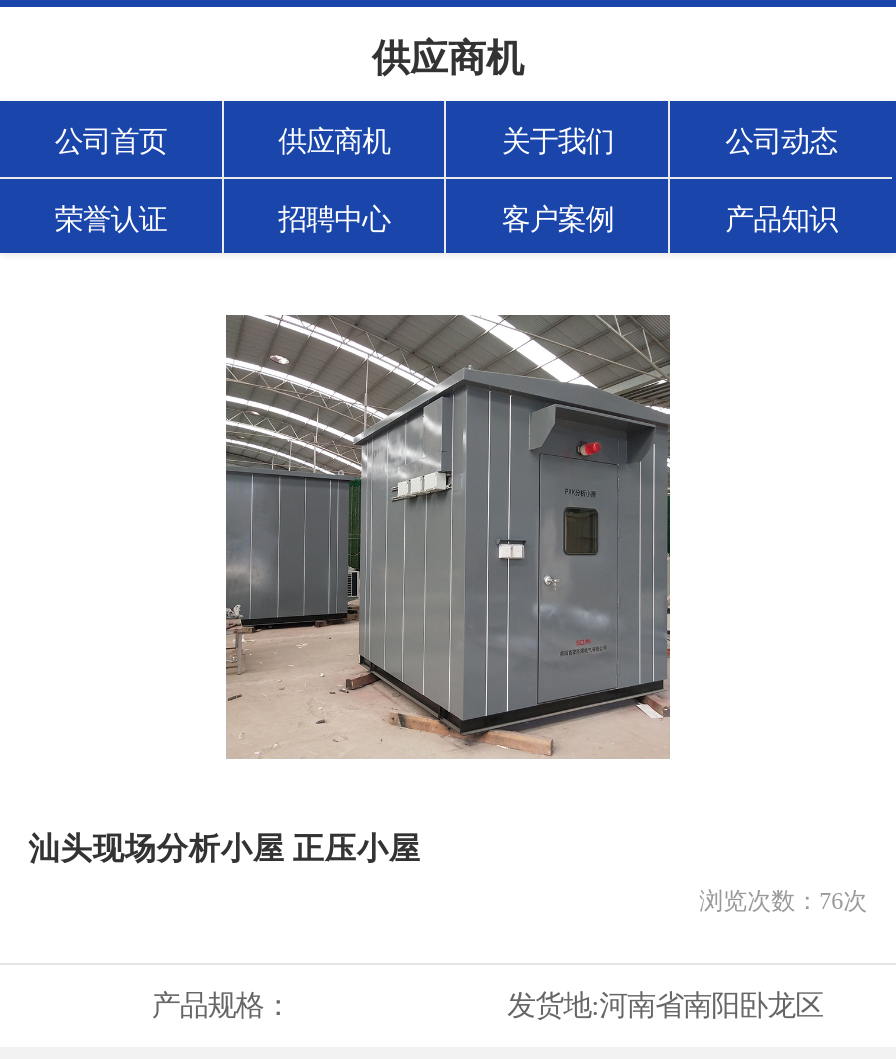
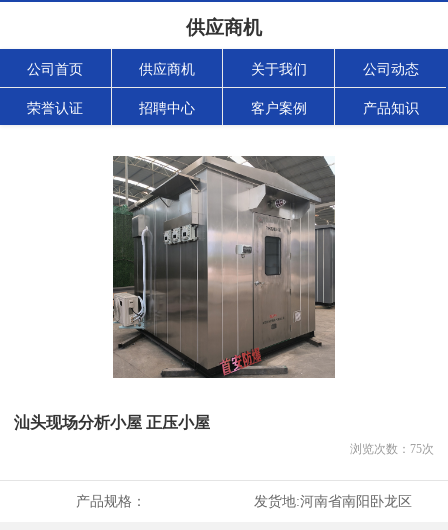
[224,313,672,759] [image] -> [112,155,335,379] [image]
[699,887,867,915] 浏览次数：76次 -> [350,441,434,455] 浏览次数：75次

